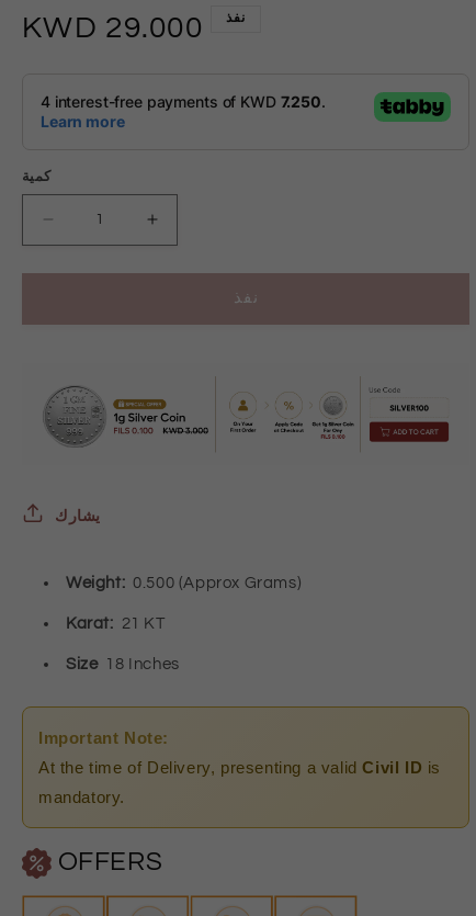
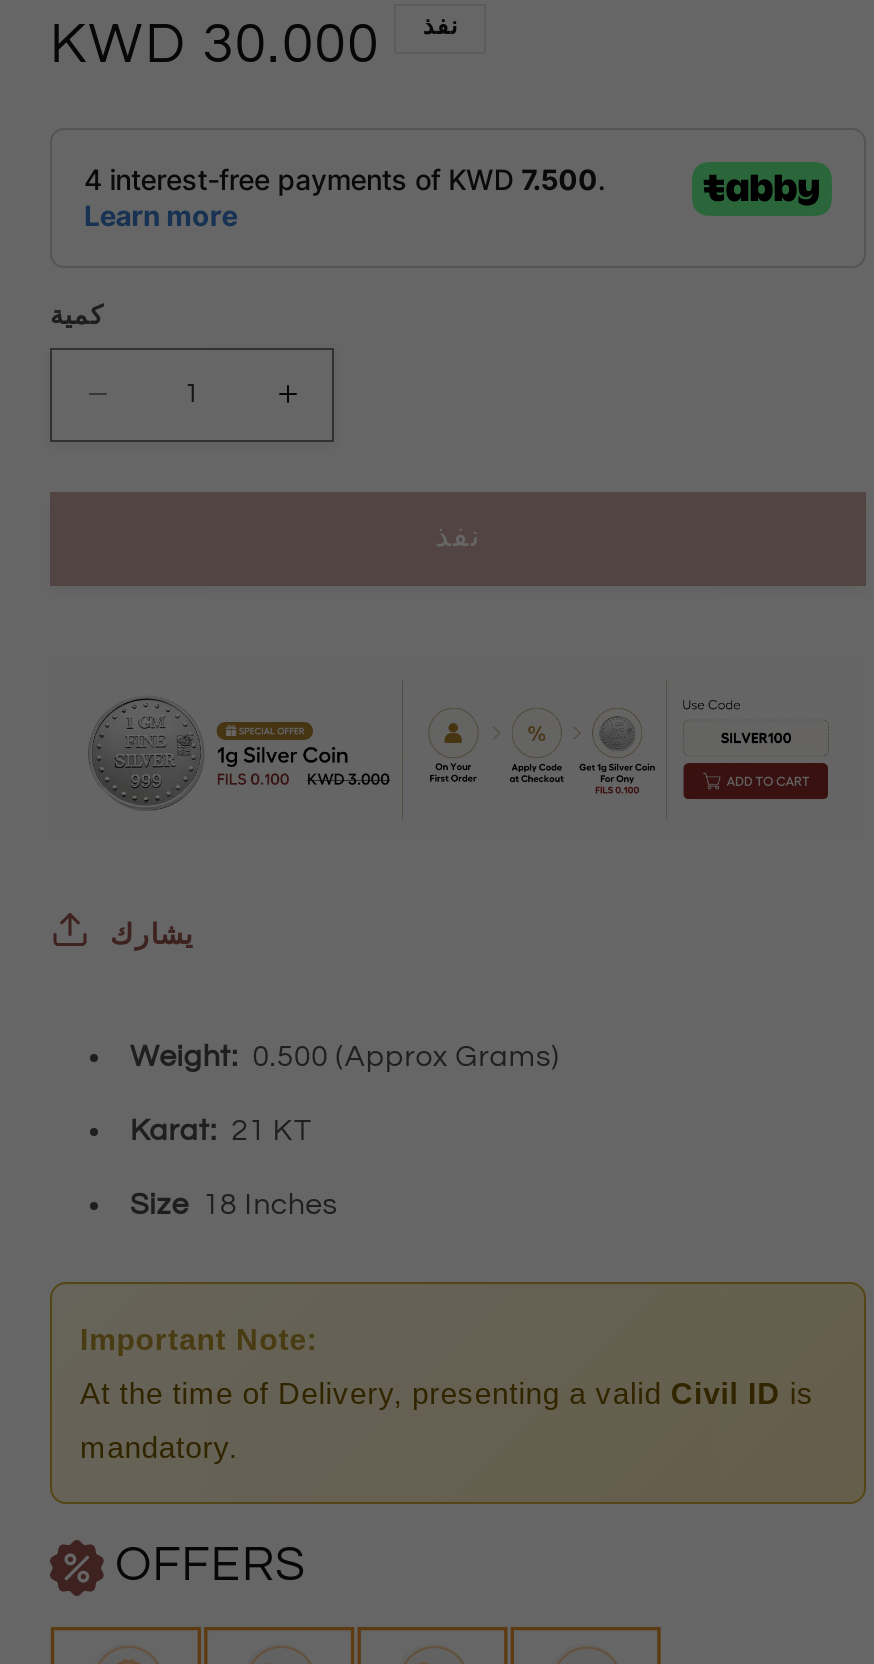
[106,12,203,43] 29.000 -> [202,15,380,73] 30.000

